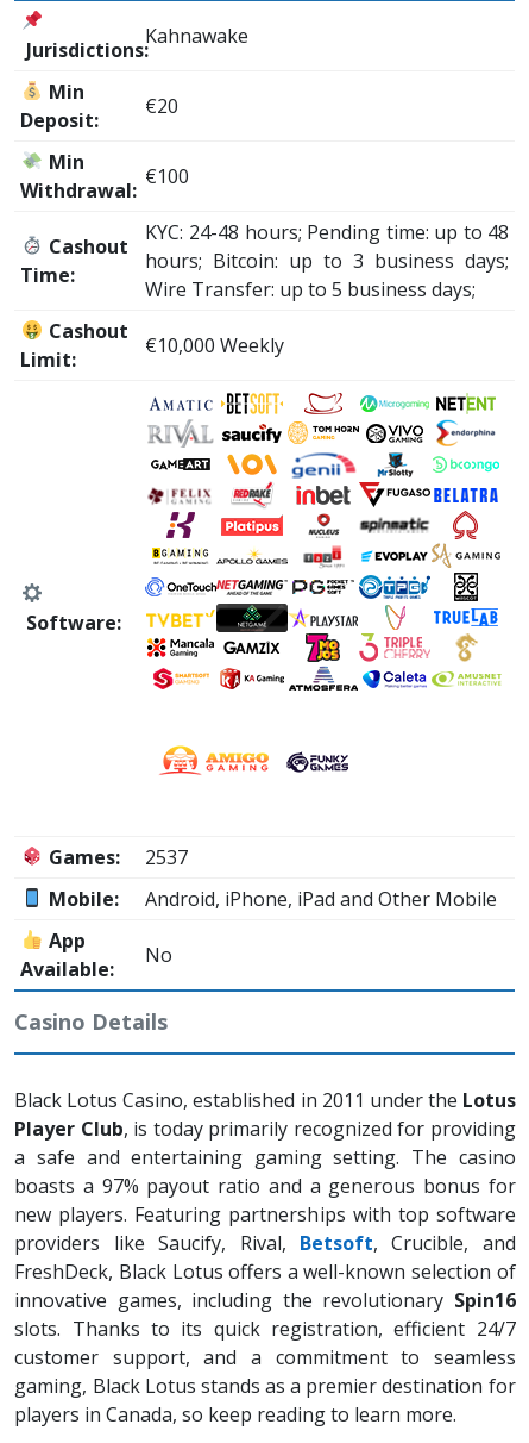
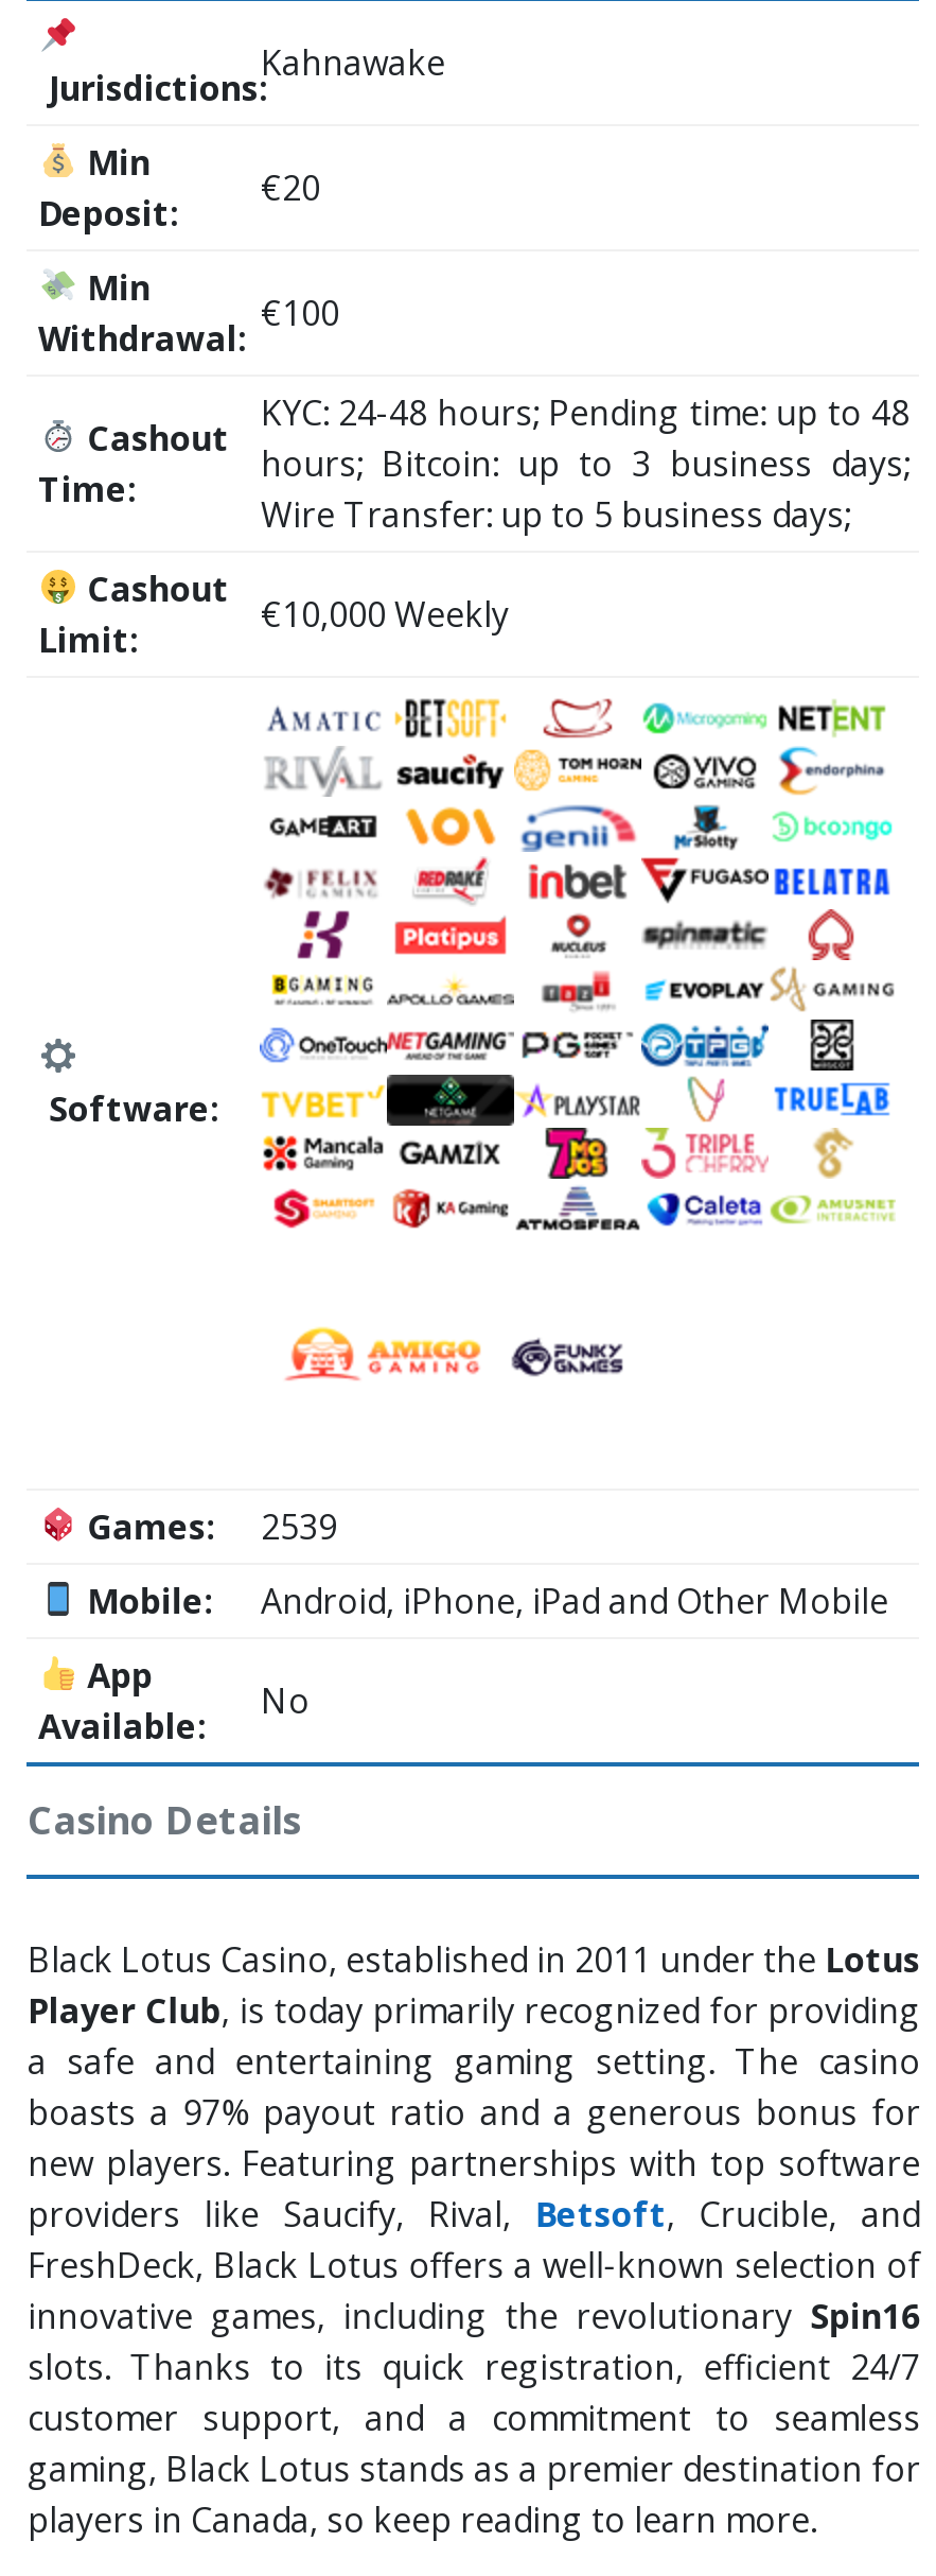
[48,844,188,870] Games: 2537 -> [87,1503,337,1550] Games: 2539

